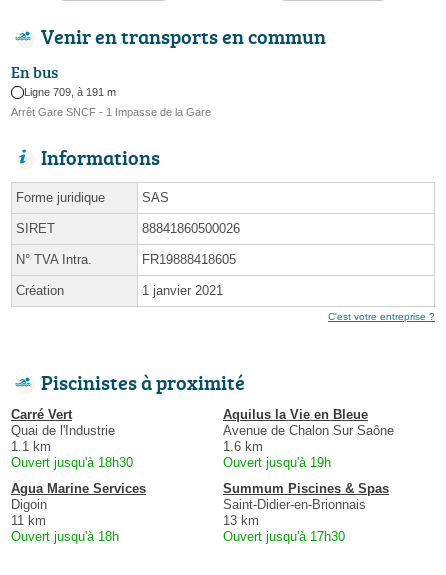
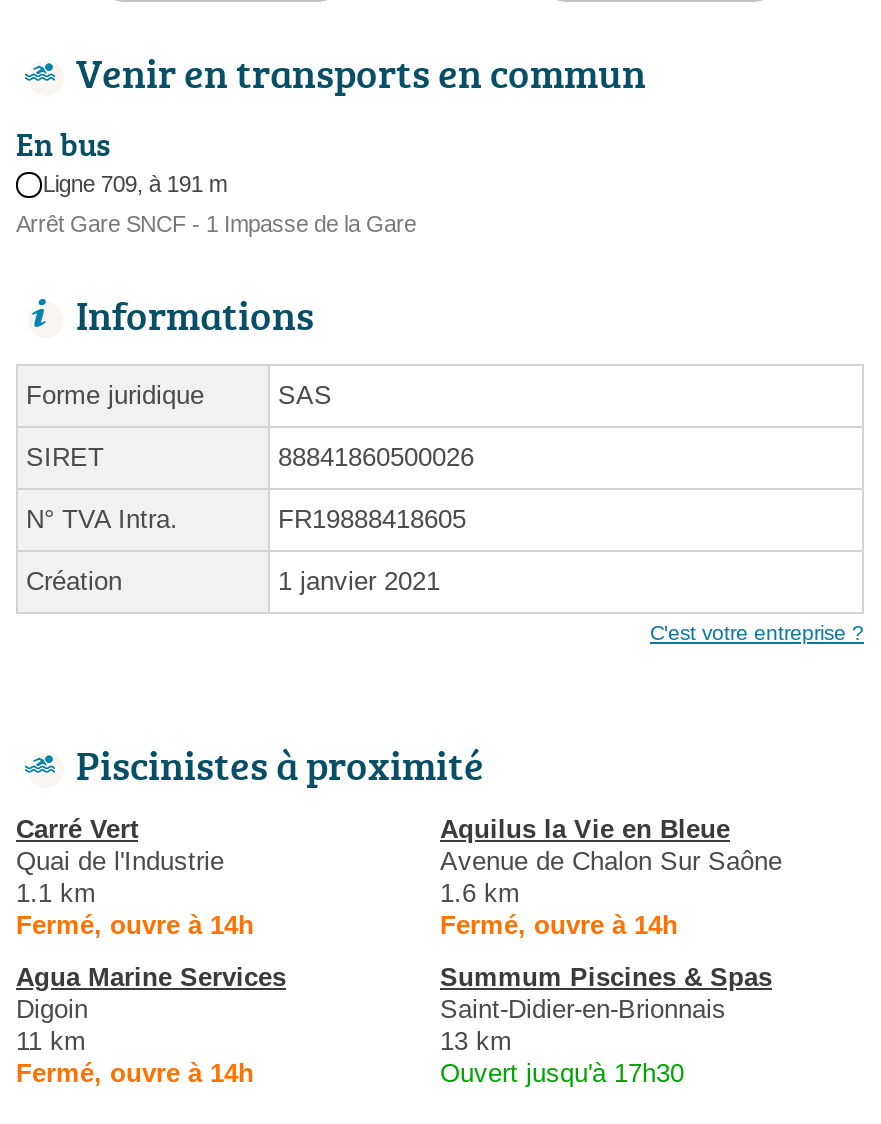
[11,455,133,470] Ouvert jusqu'à 18h30 -> [16,911,254,941] Fermé, ouvre à 14h
[223,455,331,470] Ouvert jusqu'à 19h -> [440,911,678,941] Fermé, ouvre à 14h
[11,529,119,544] Ouvert jusqu'à 18h -> [16,1059,254,1089] Fermé, ouvre à 14h

